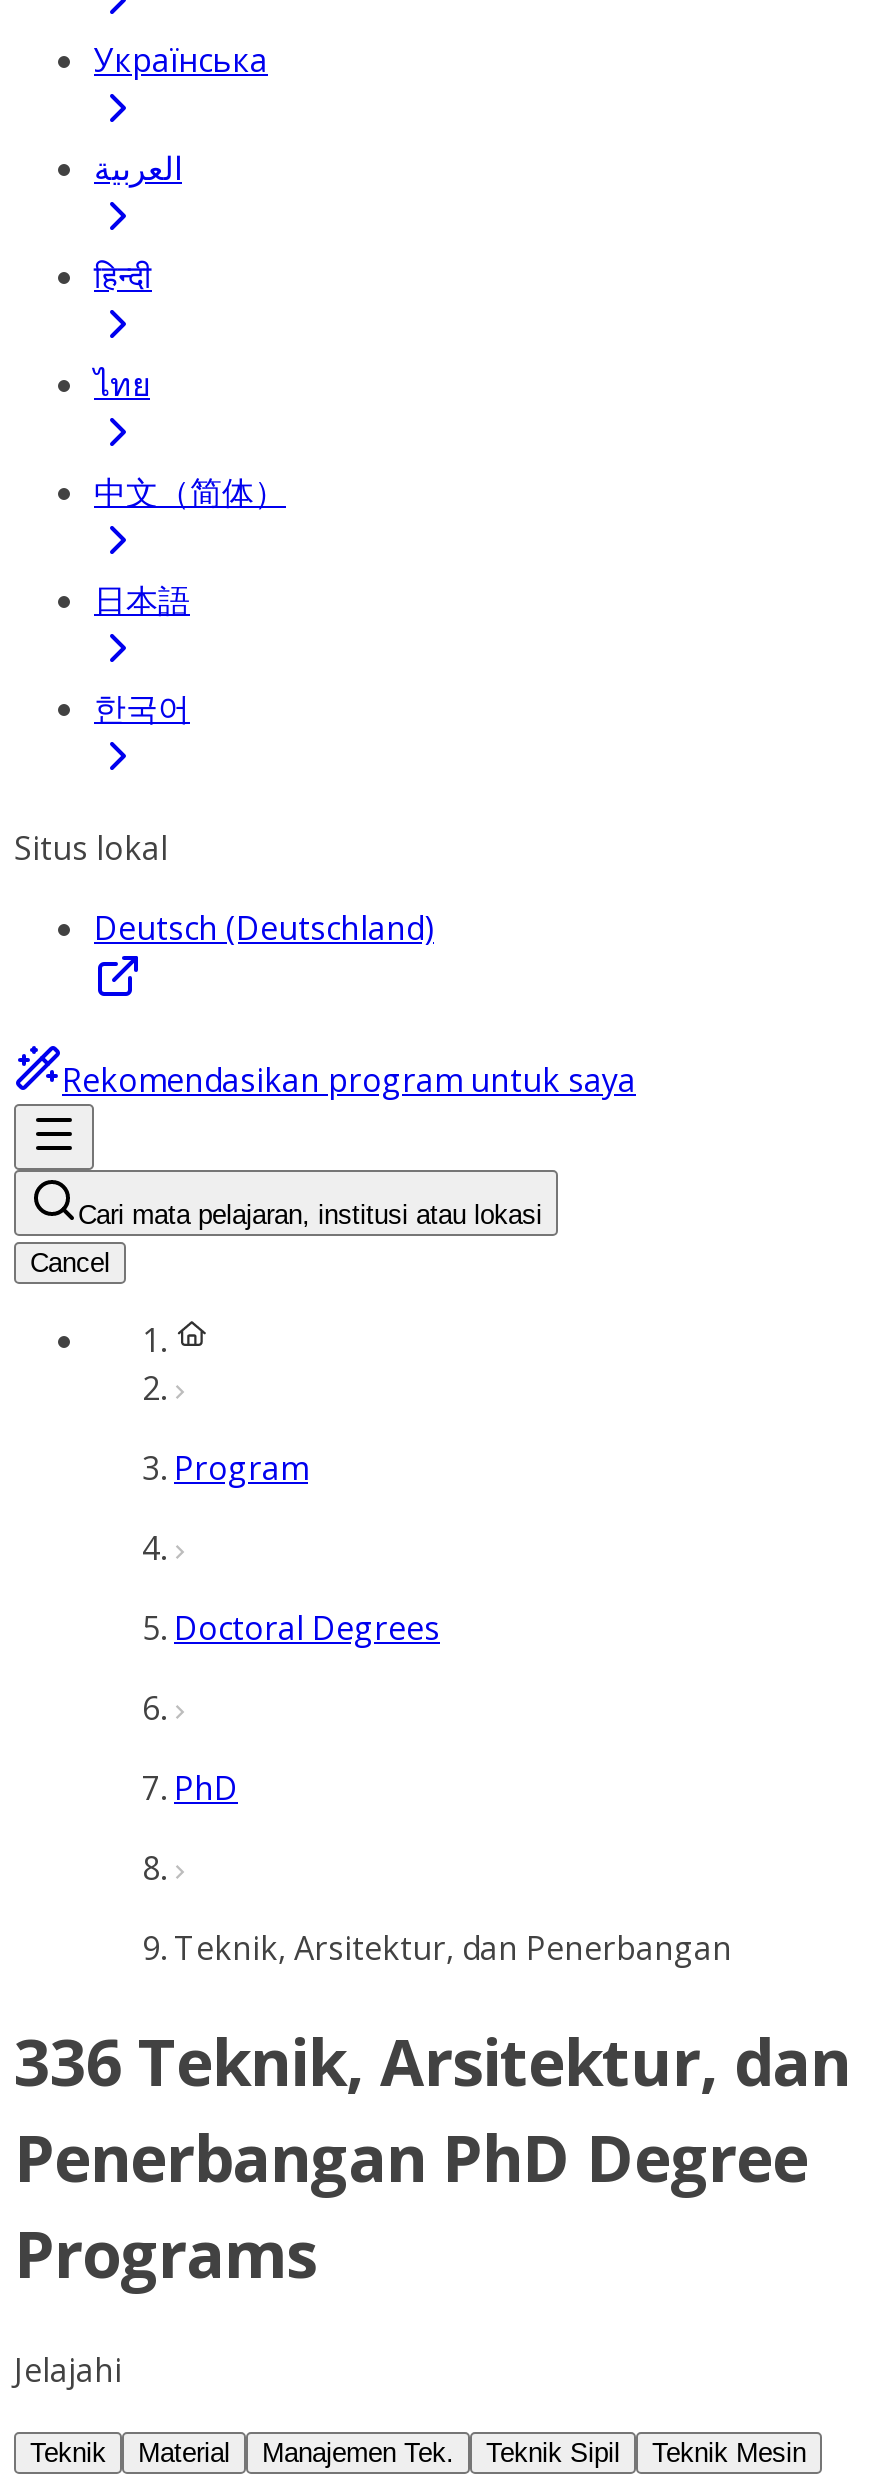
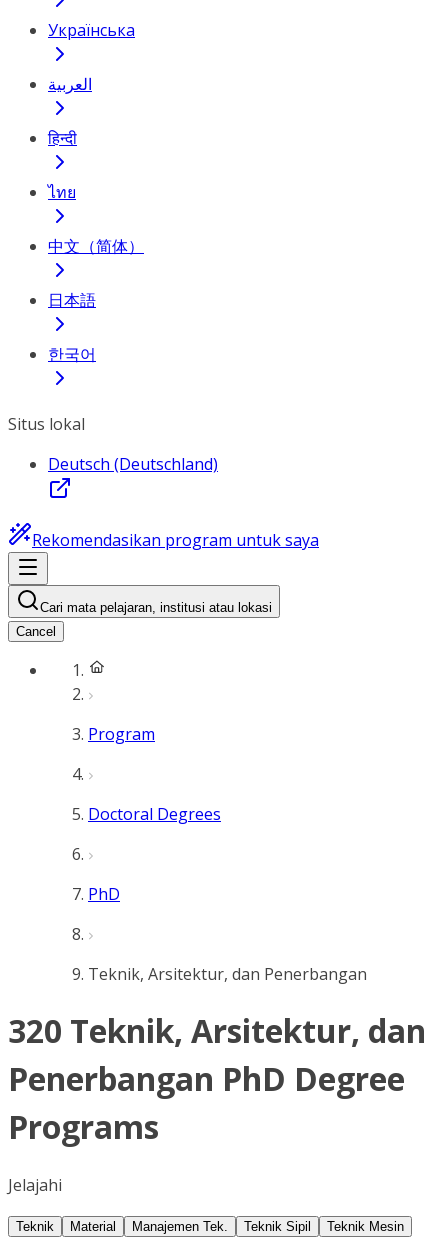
[14,2019,850,2105] 336 Teknik, Arsitektur, dan -> [8,1009,426,1052] 320 Teknik, Arsitektur, dan

